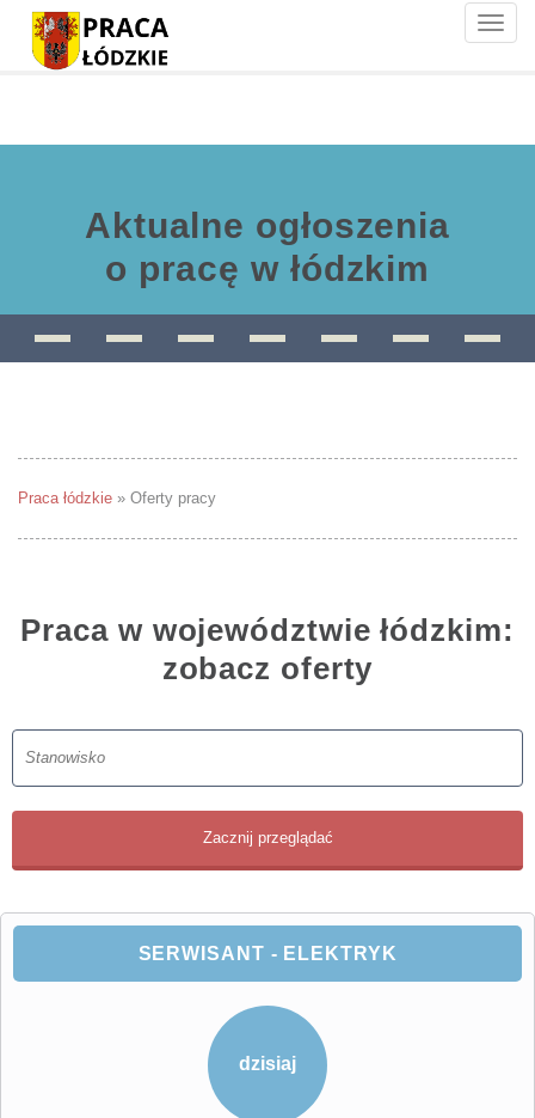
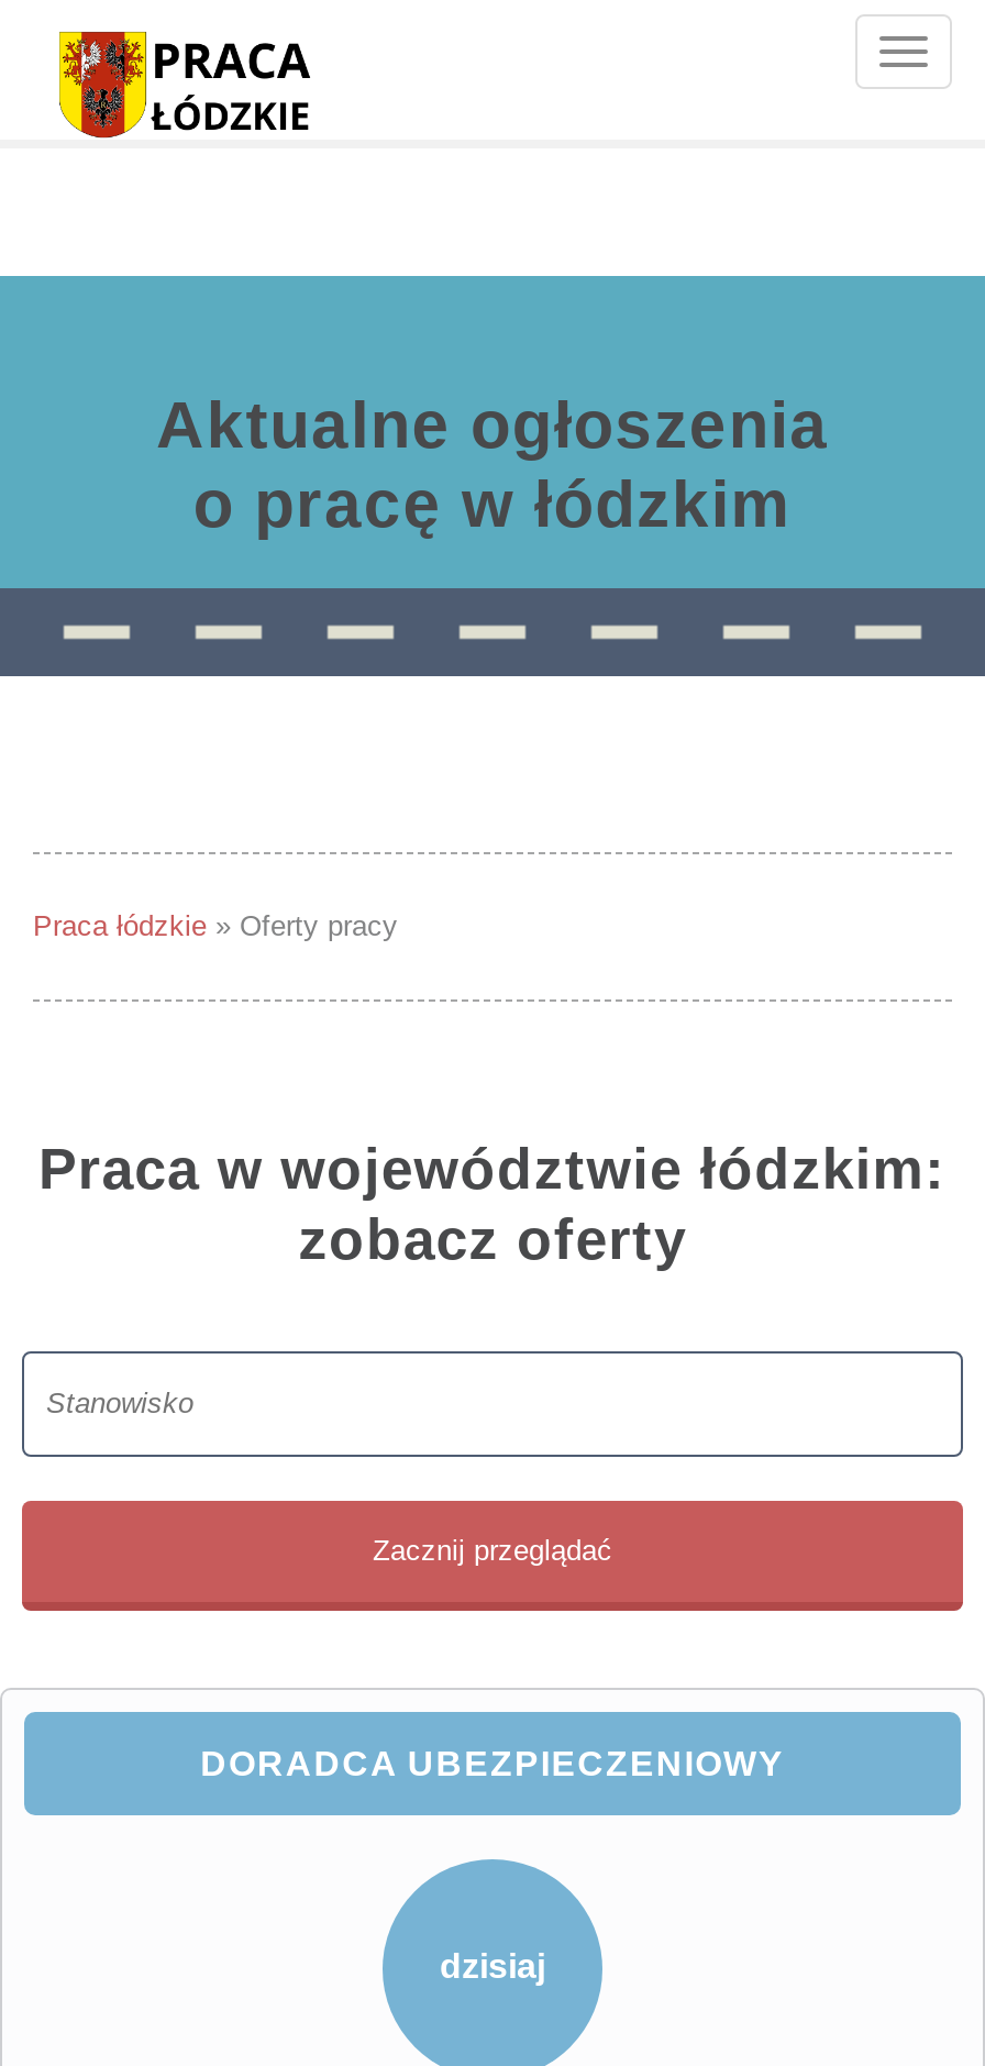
[138,943,397,964] SERWISANT - ELEKTRYK -> [200,1745,784,1782] DORADCA UBEZPIECZENIOWY

